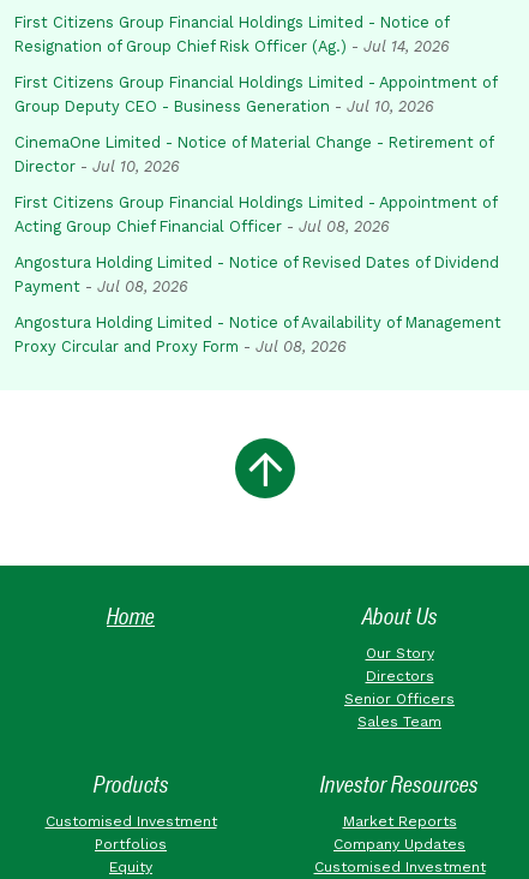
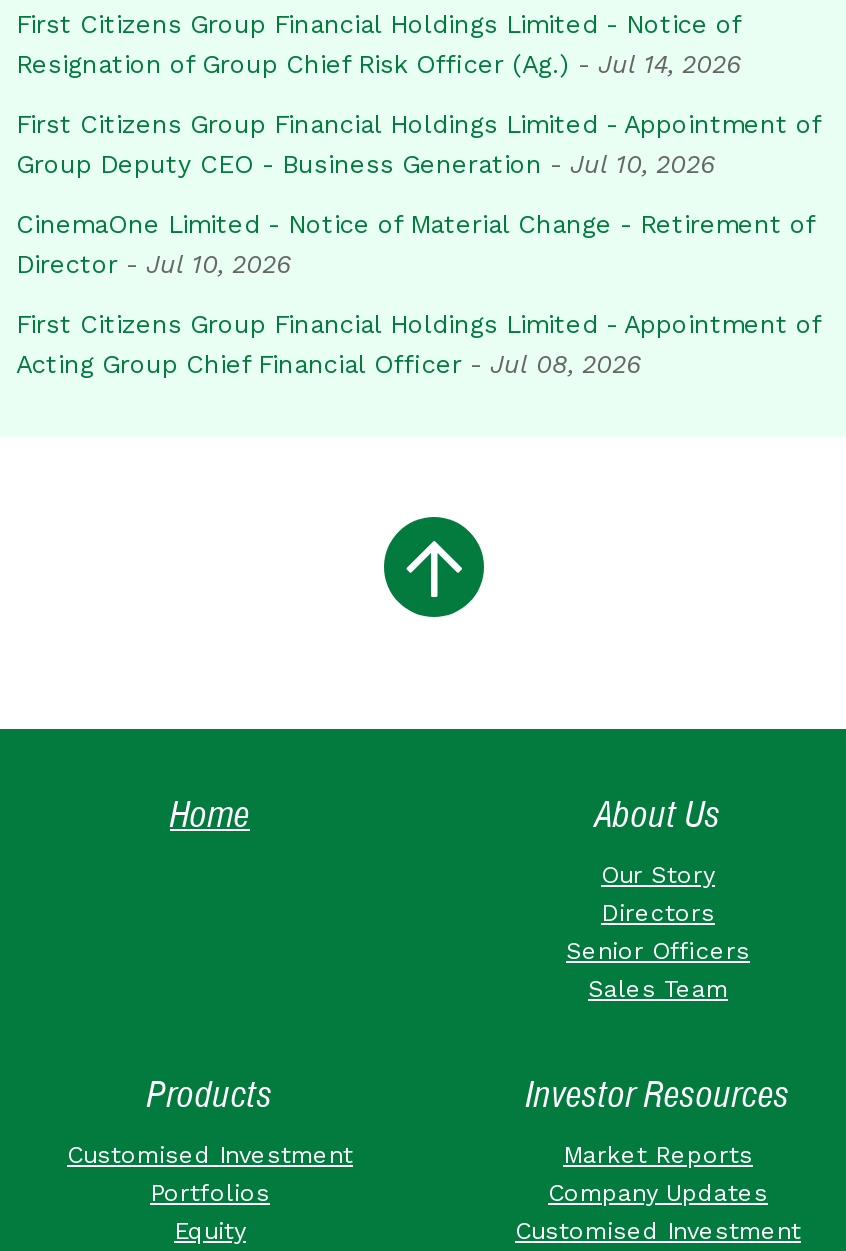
[14,253,501,355] Angostura Holding Limited - Notice of Revised Dates of Dividend | Payment - Jul 08, 2026 | Angostura Holding Limited - Notice of Availability of Management | Proxy Circular and Proxy Form - Jul 08, 2026 -> none

